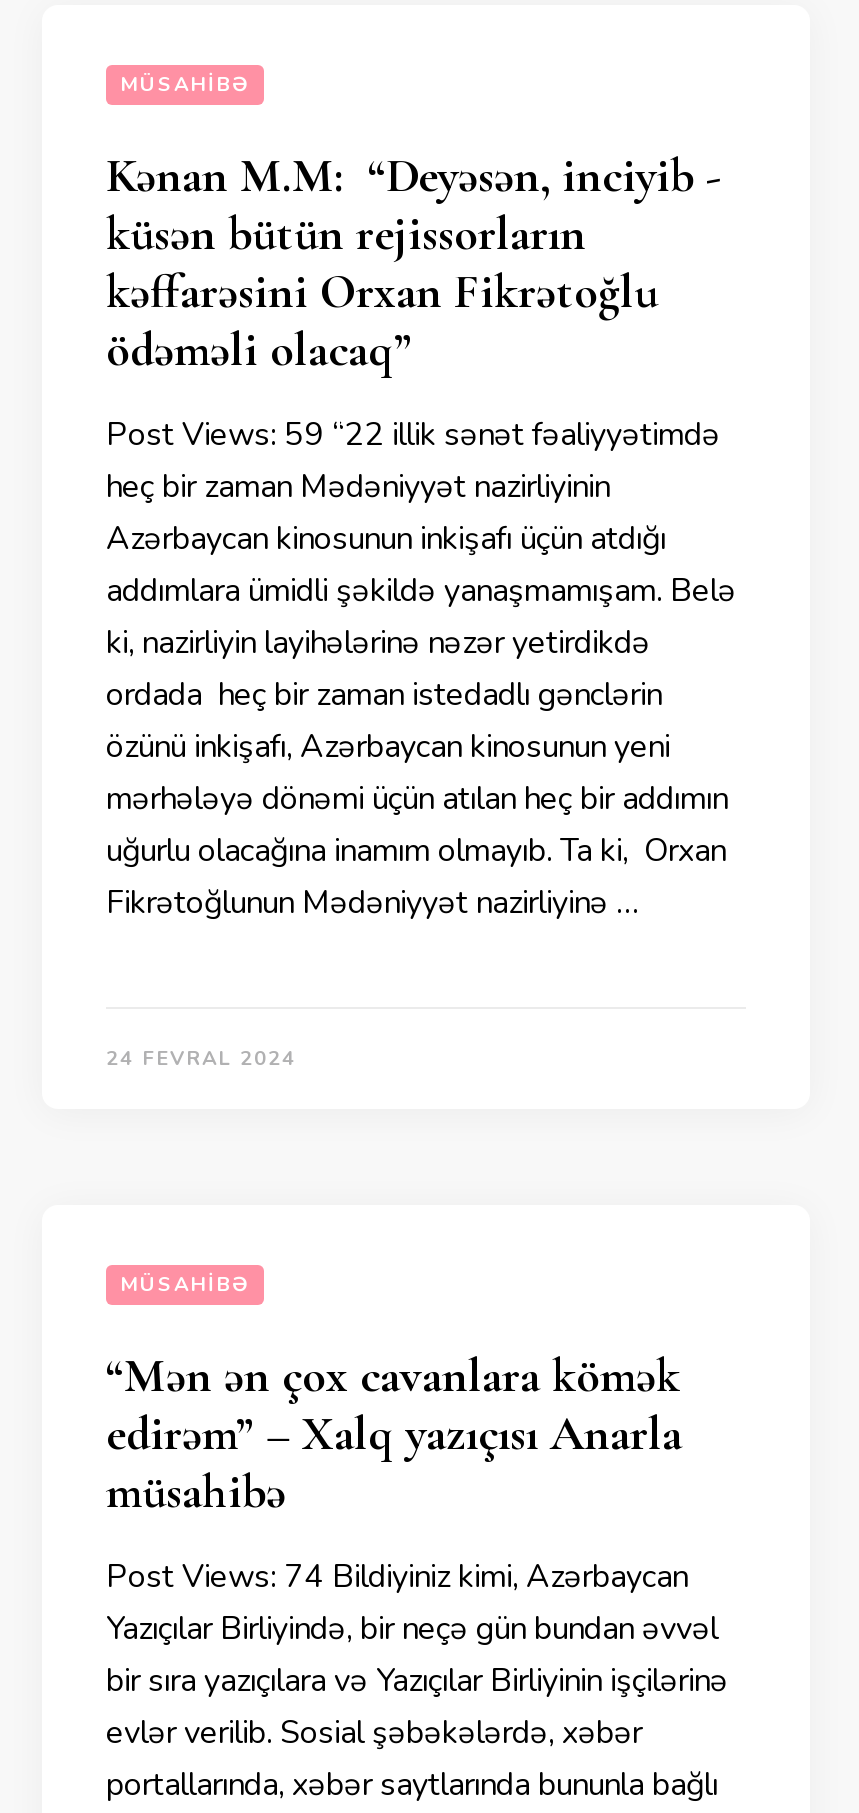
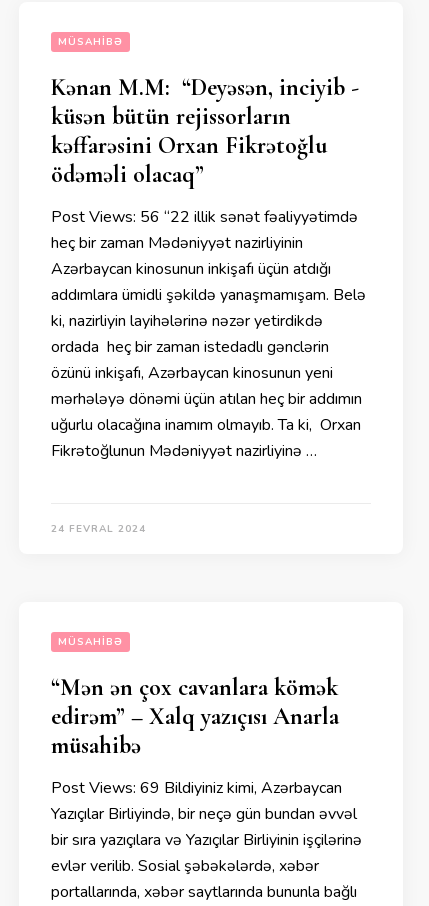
[106,413,720,457] Post Views: 59 “22 illik sənət fəaliyyətimdə -> [51,206,358,228] Post Views: 56 “22 illik sənət fəaliyyətimdə
[106,1555,688,1599] Post Views: 74 Bildiyiniz kimi, Azərbaycan -> [51,777,342,799] Post Views: 69 Bildiyiniz kimi, Azərbaycan

